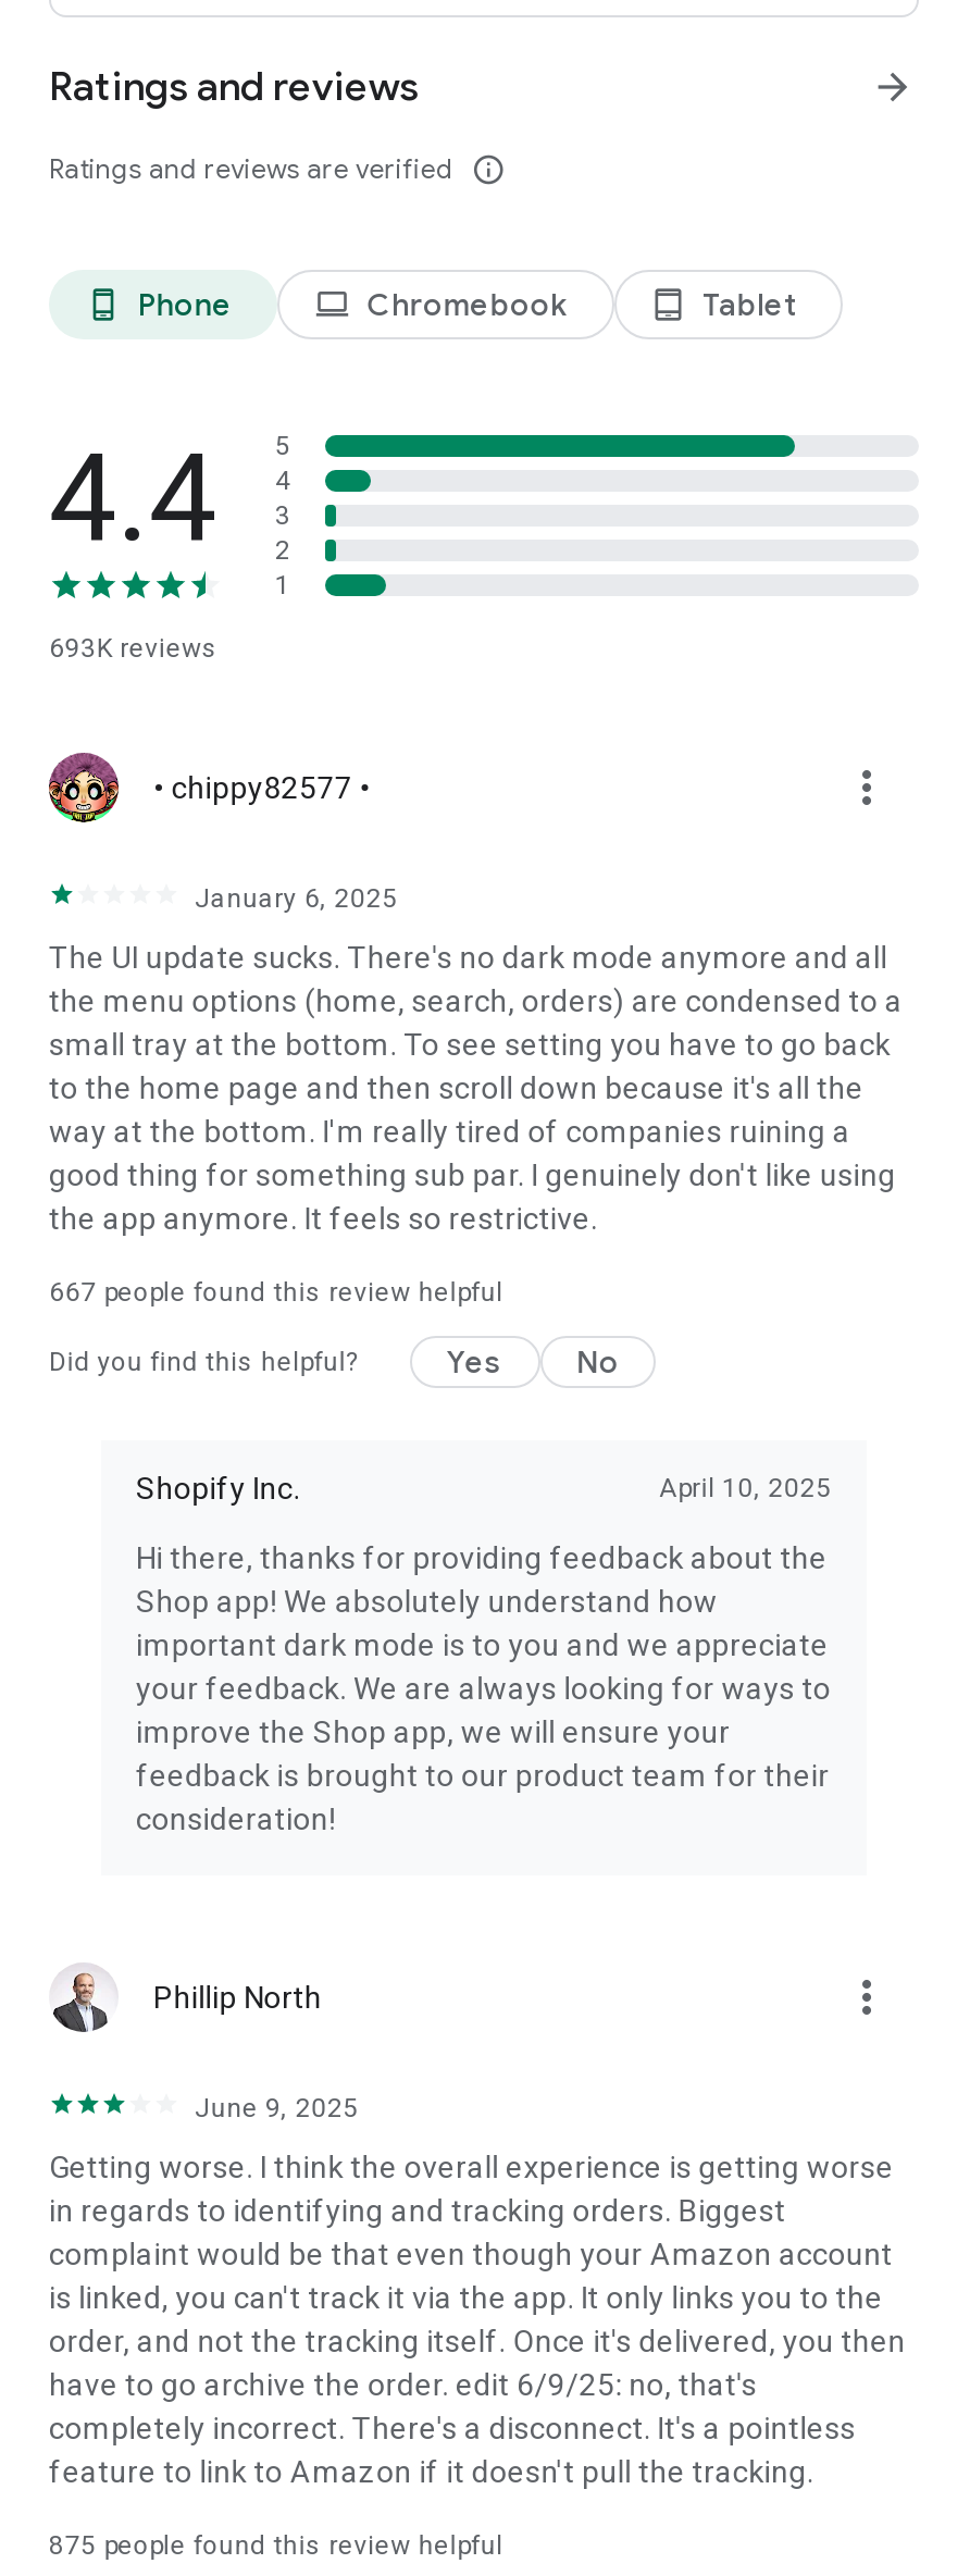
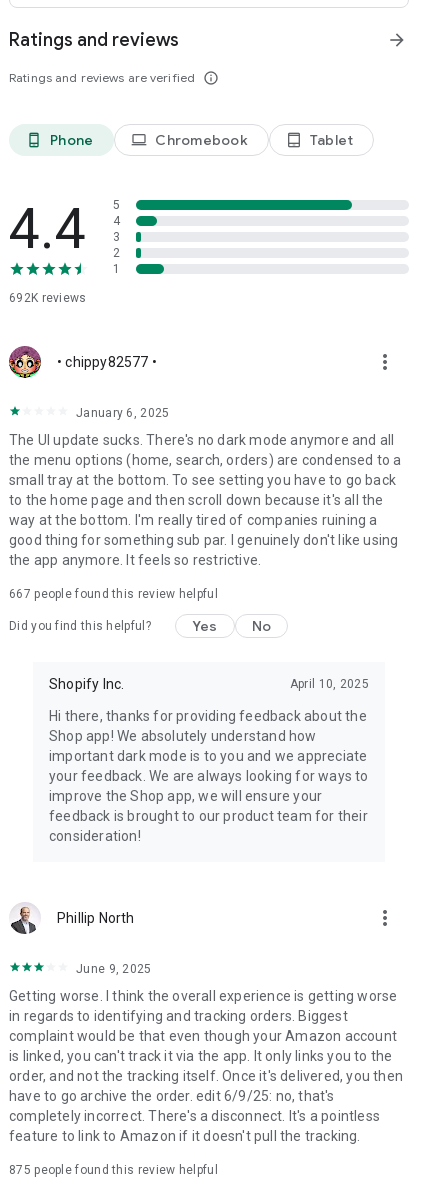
[49,633,218,664] 693K reviews -> [9,291,87,305] 692K reviews

